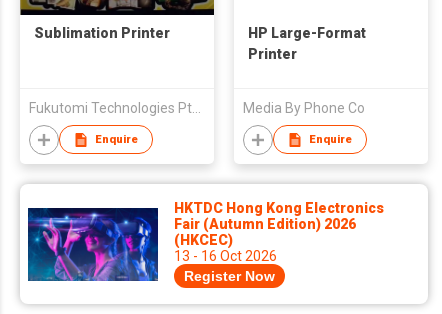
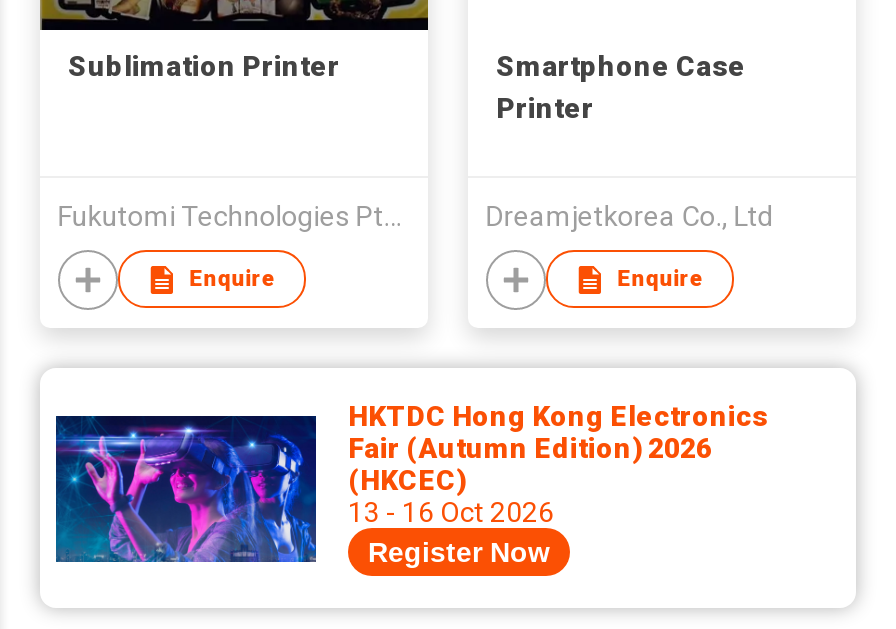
[248,25,366,41] HP Large-Format -> [496,50,746,82] Smartphone Case
[243,100,365,116] Media By Phone Co -> [486,201,774,233] Dreamjetkorea Co., Ltd

